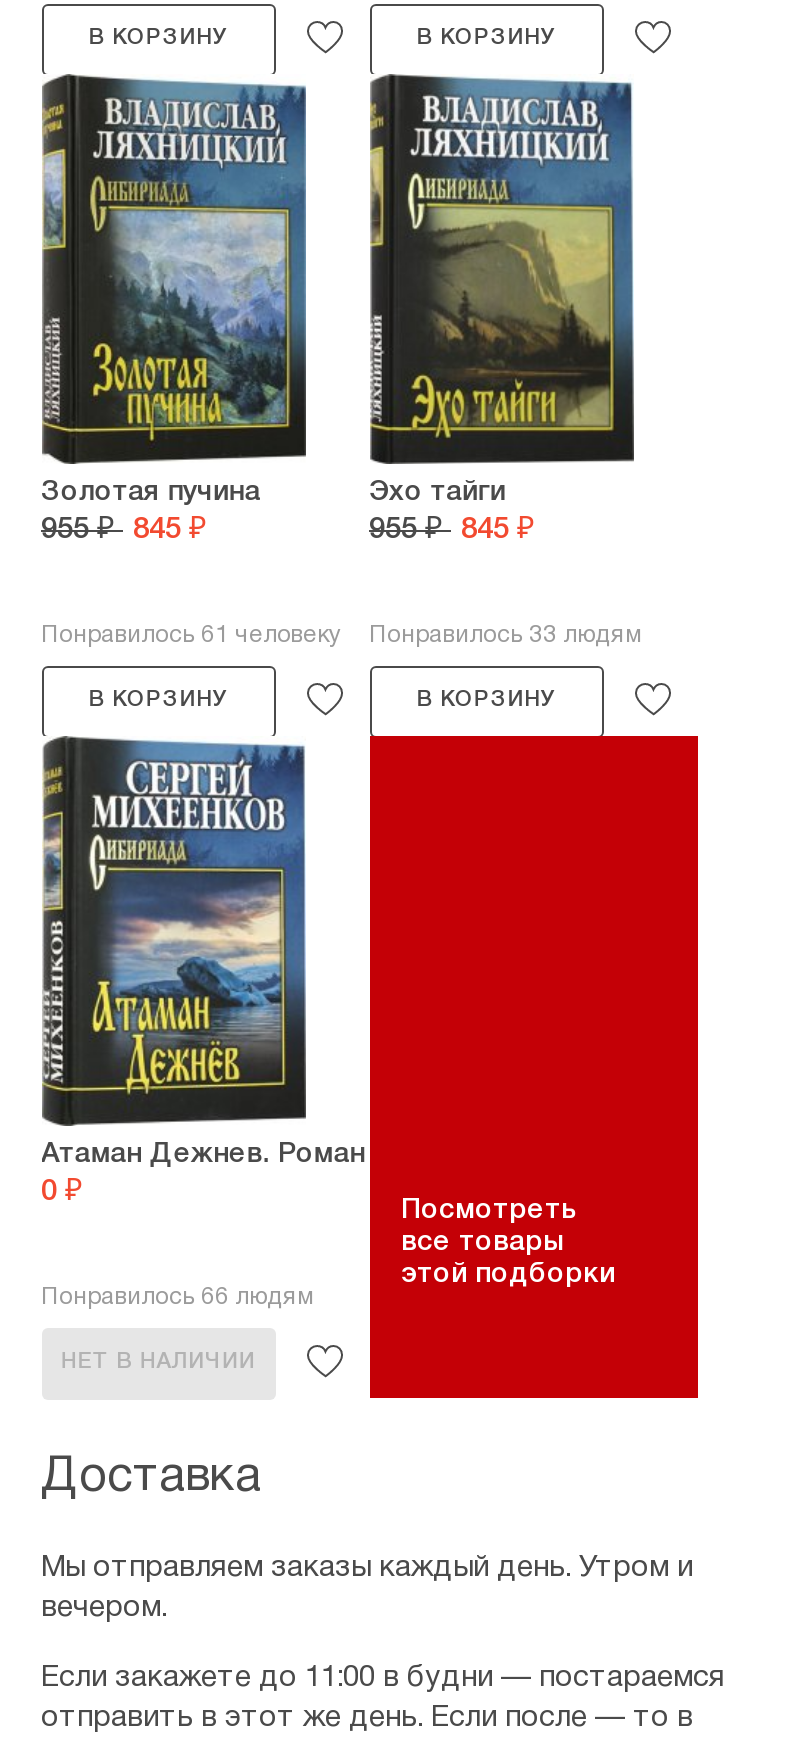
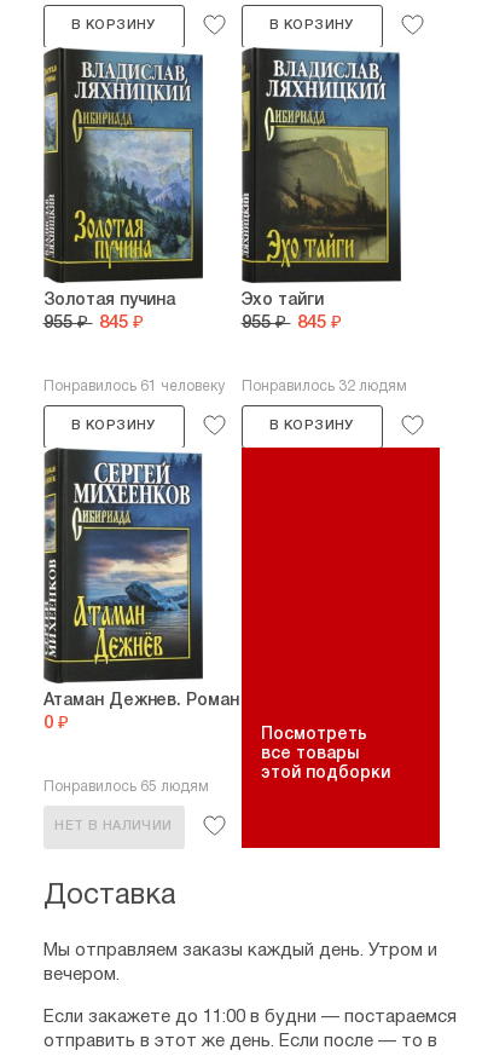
[369,624,643,646] Понравилось 33 людям -> [241,380,406,393] Понравилось 32 людям
[41,1286,315,1308] Понравилось 66 людям -> [43,780,208,794] Понравилось 65 людям

